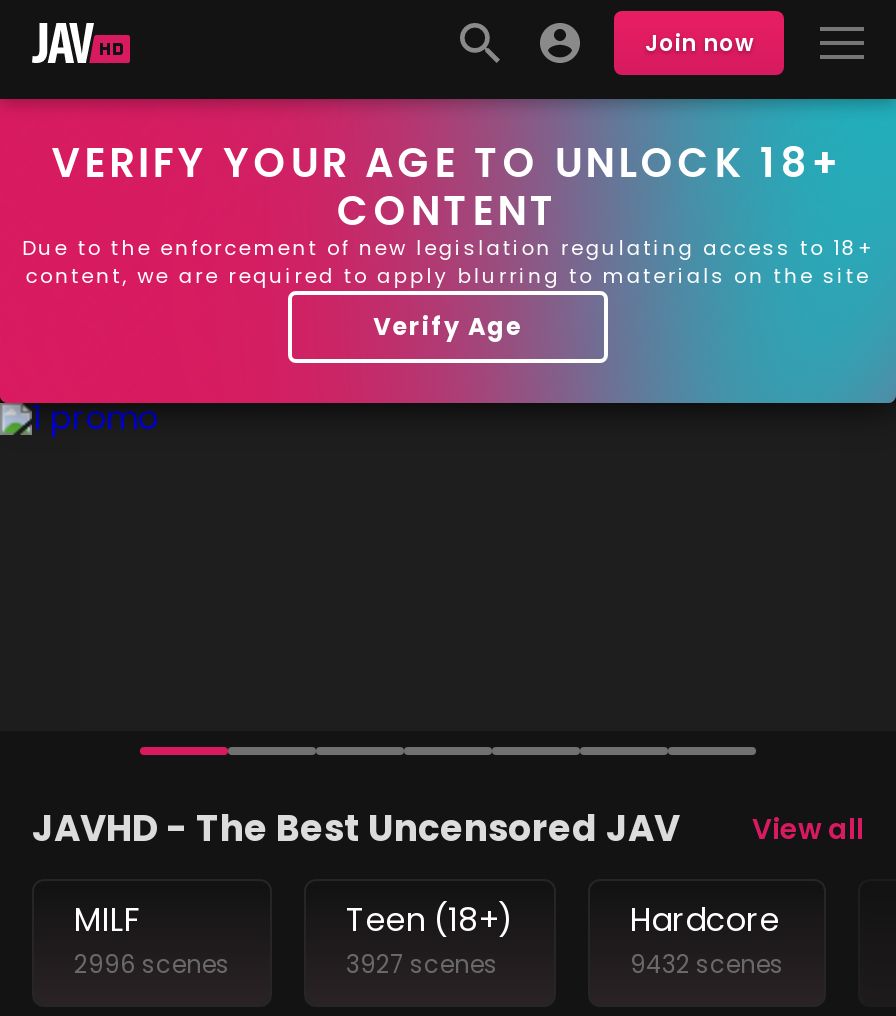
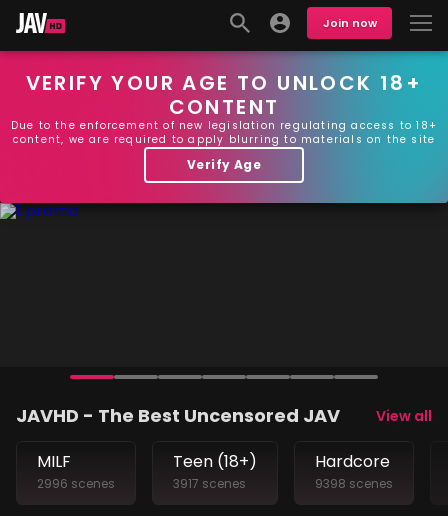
[346,948,498,982] 3927 scenes -> [173,475,246,492] 3917 scenes
[630,948,784,982] 9432 scenes -> [315,475,393,492] 9398 scenes

